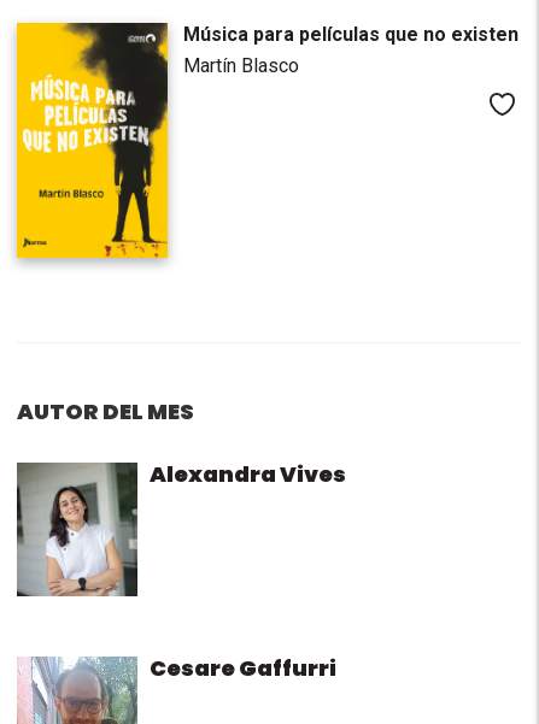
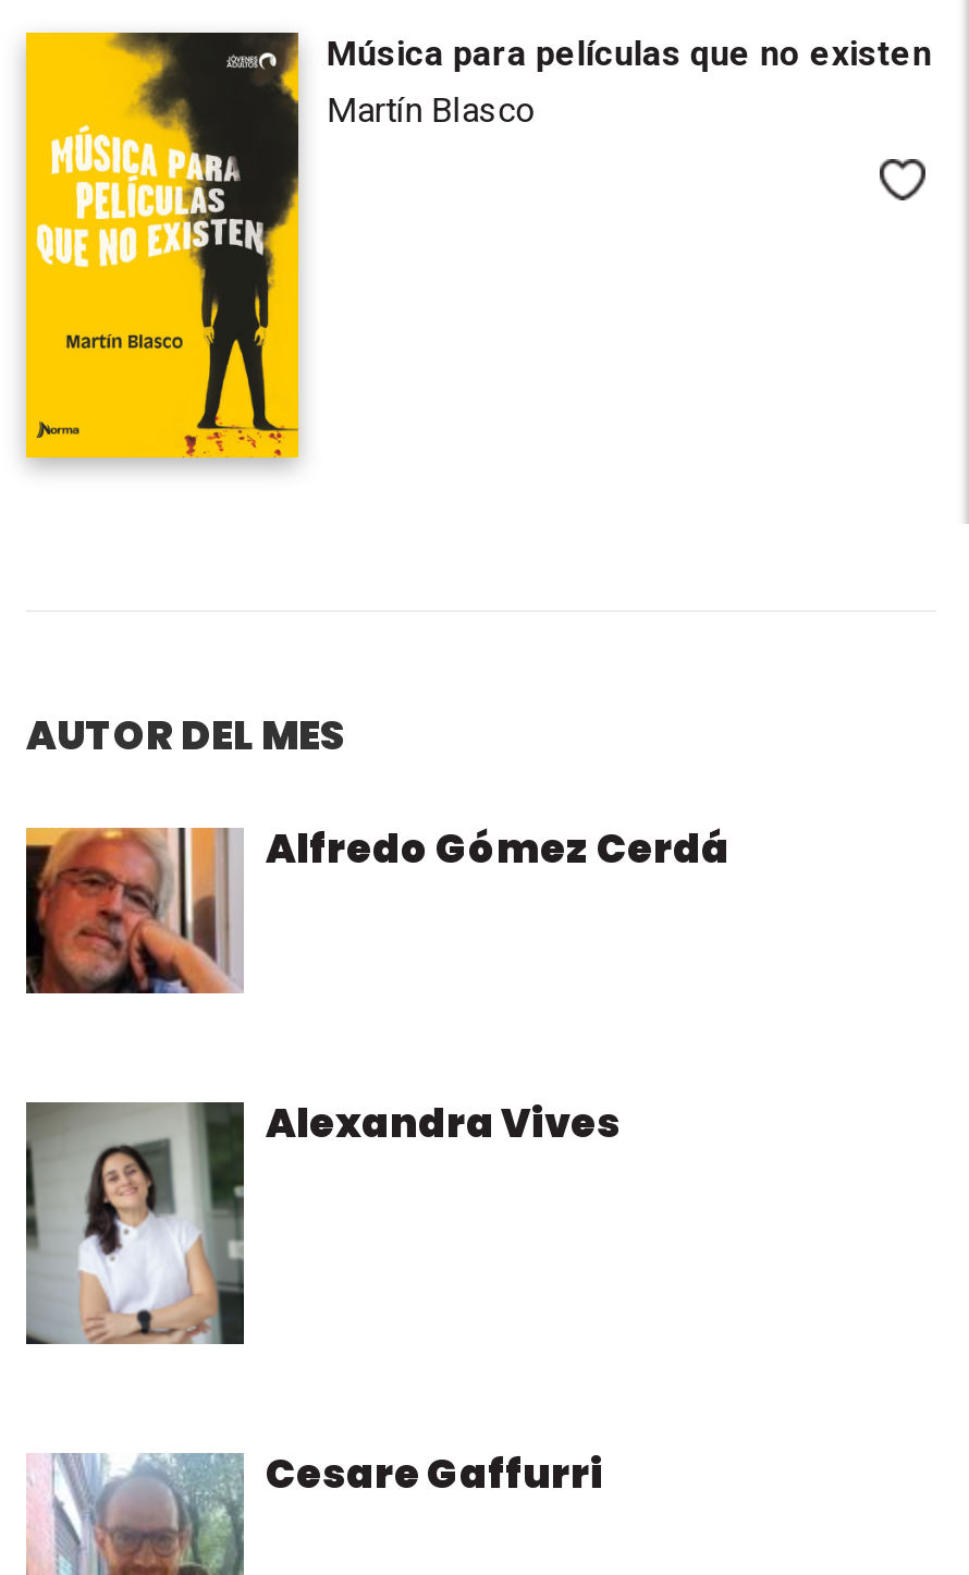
none -> [24,822,729,996] [image] | Alfredo Gómez Cerdá

